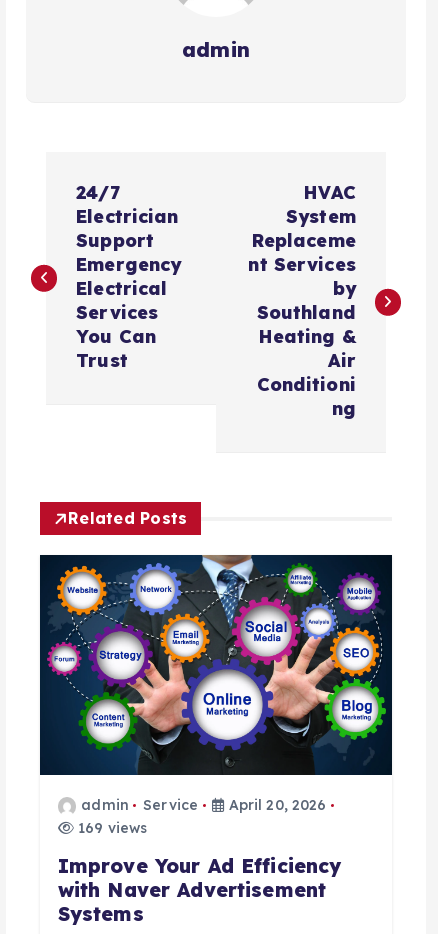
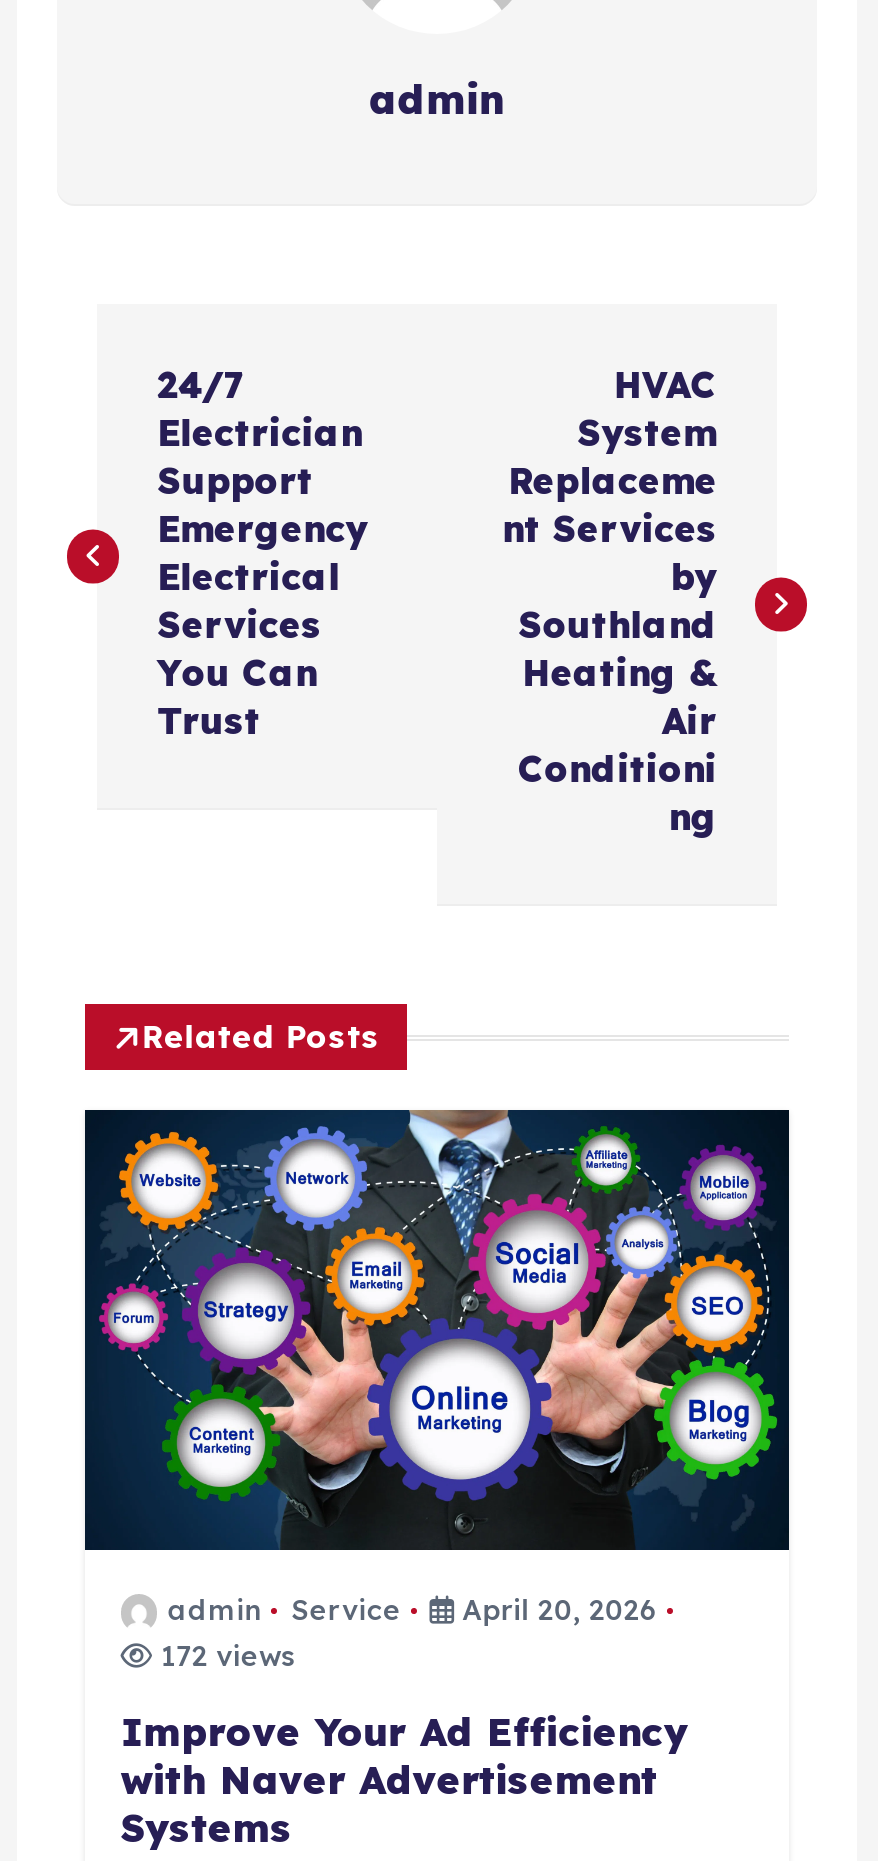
[74,819,147,837] 169 views -> [153,1638,296,1674] 172 views

